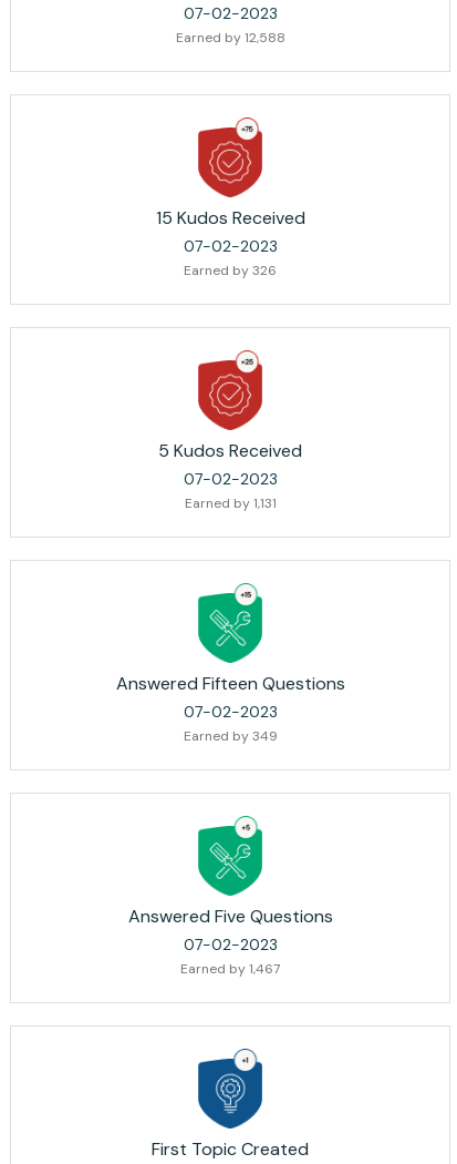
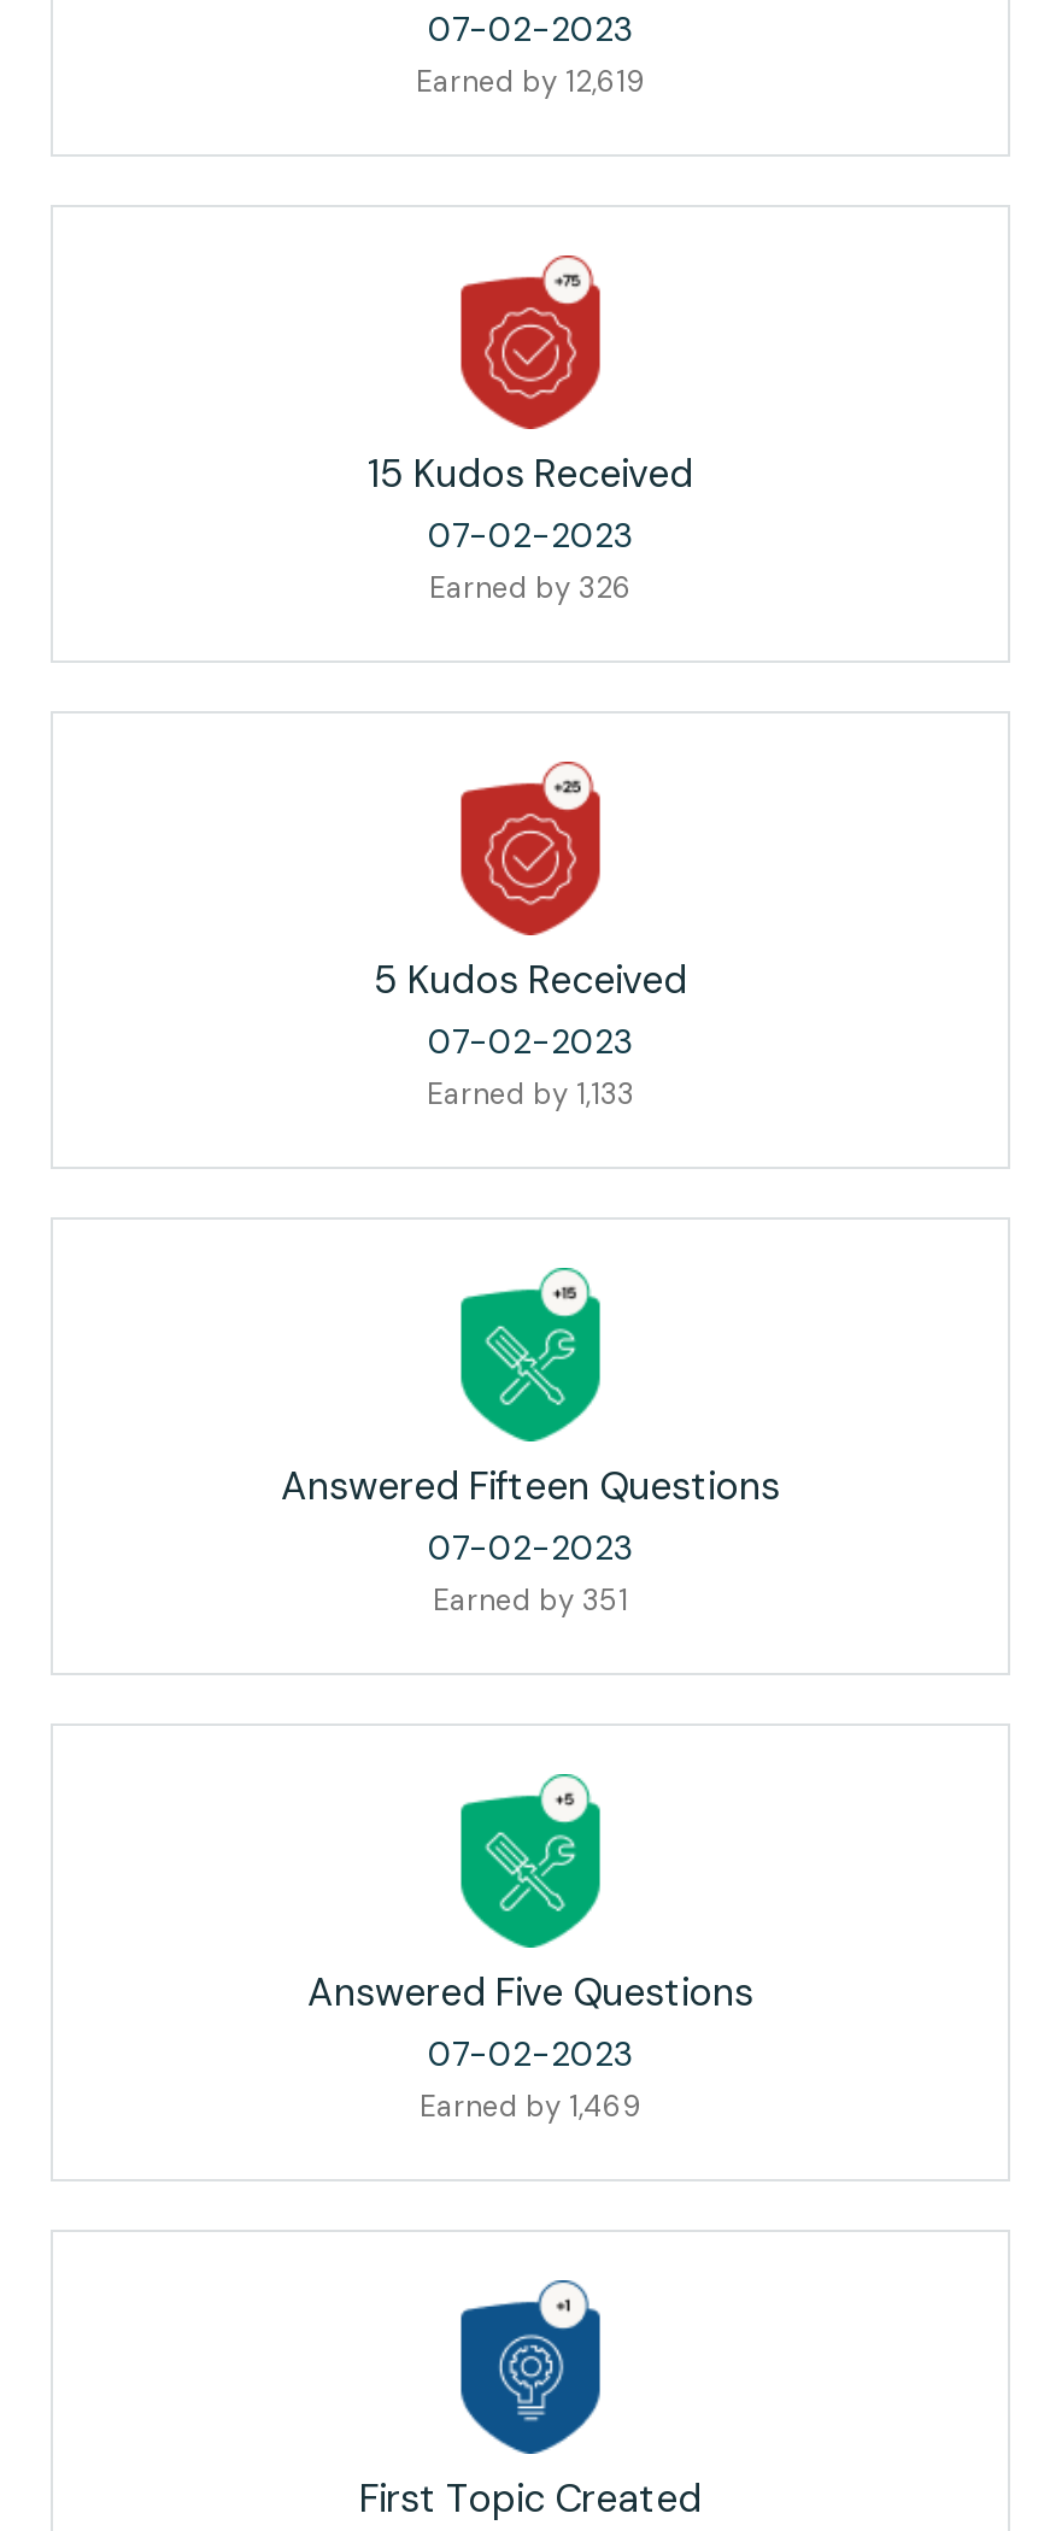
[175,29,285,47] Earned by 12,588 -> [416,63,645,101] Earned by 12,619
[184,494,276,512] Earned by 1,131 -> [427,1075,634,1114] Earned by 1,133
[183,727,277,745] Earned by 349 -> [433,1581,628,1620] Earned by 351
[180,960,280,978] Earned by 1,467 -> [420,2087,641,2126] Earned by 1,469

